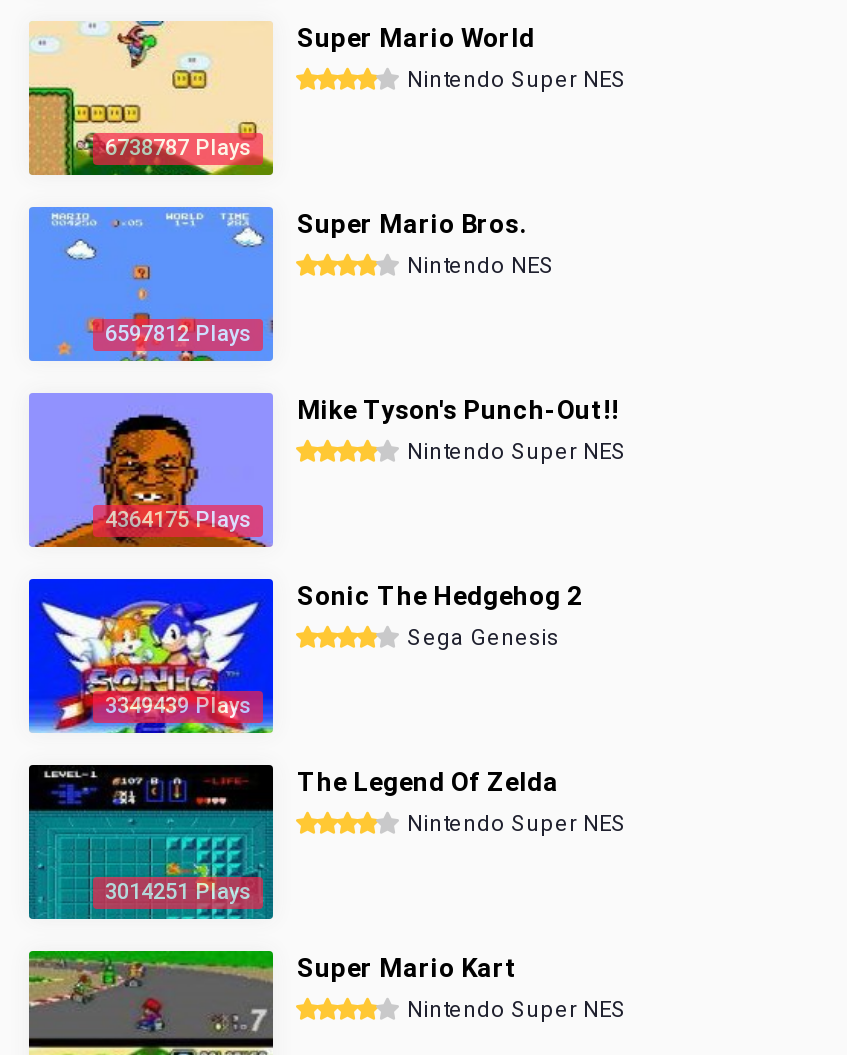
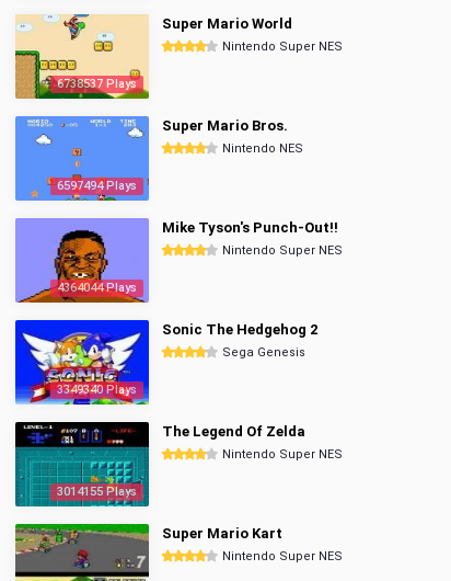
[105,135,251,161] 6738787 Plays -> [57,77,137,91] 6738537 Plays
[105,321,251,347] 6597812 Plays -> [57,179,137,193] 6597494 Plays
[105,507,251,533] 4364175 Plays -> [57,281,137,295] 4364044 Plays
[105,693,251,719] 3349439 Plays -> [57,383,137,397] 3349340 Plays
[105,879,251,905] 3014251 Plays -> [57,485,137,499] 3014155 Plays

